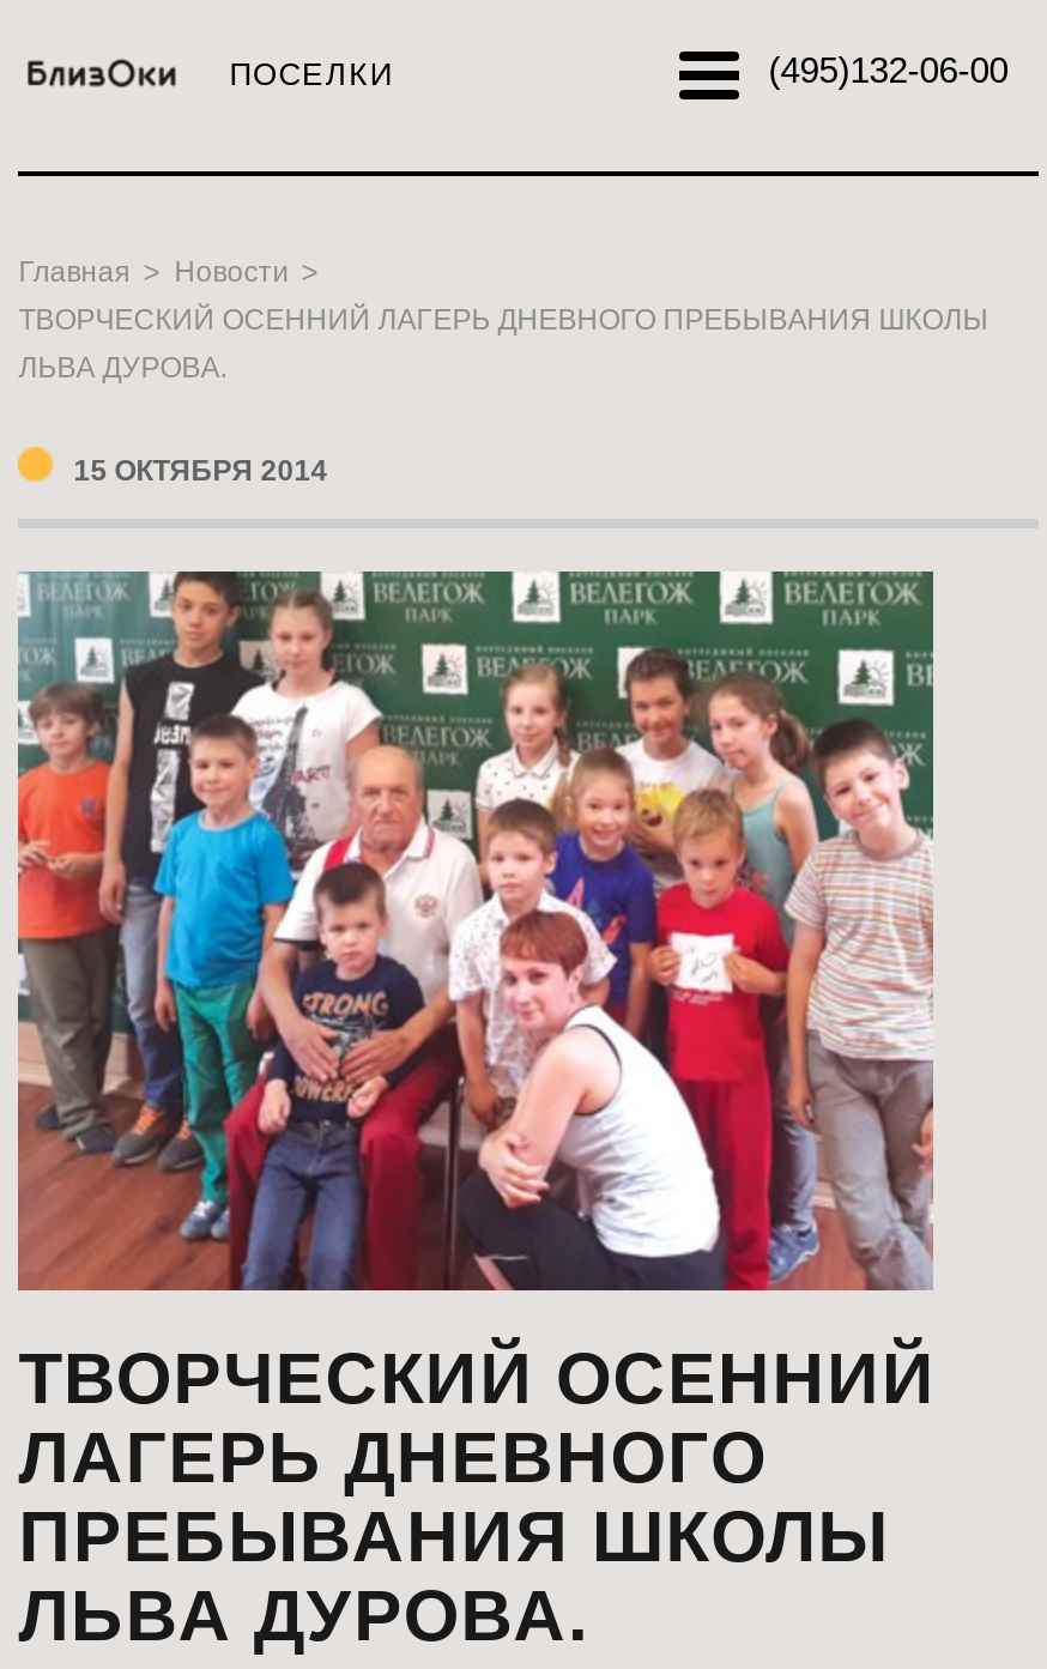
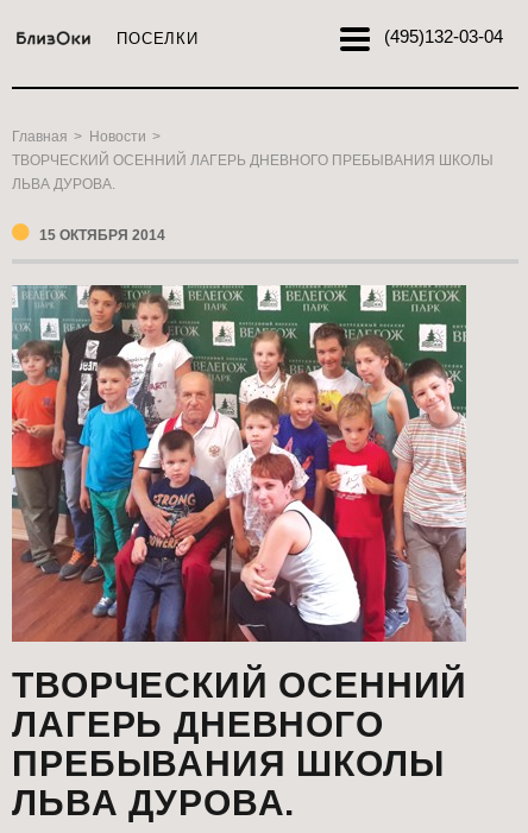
[769,49,1008,90] (495)132-06-00 -> [384,26,503,46] (495)132-03-04

